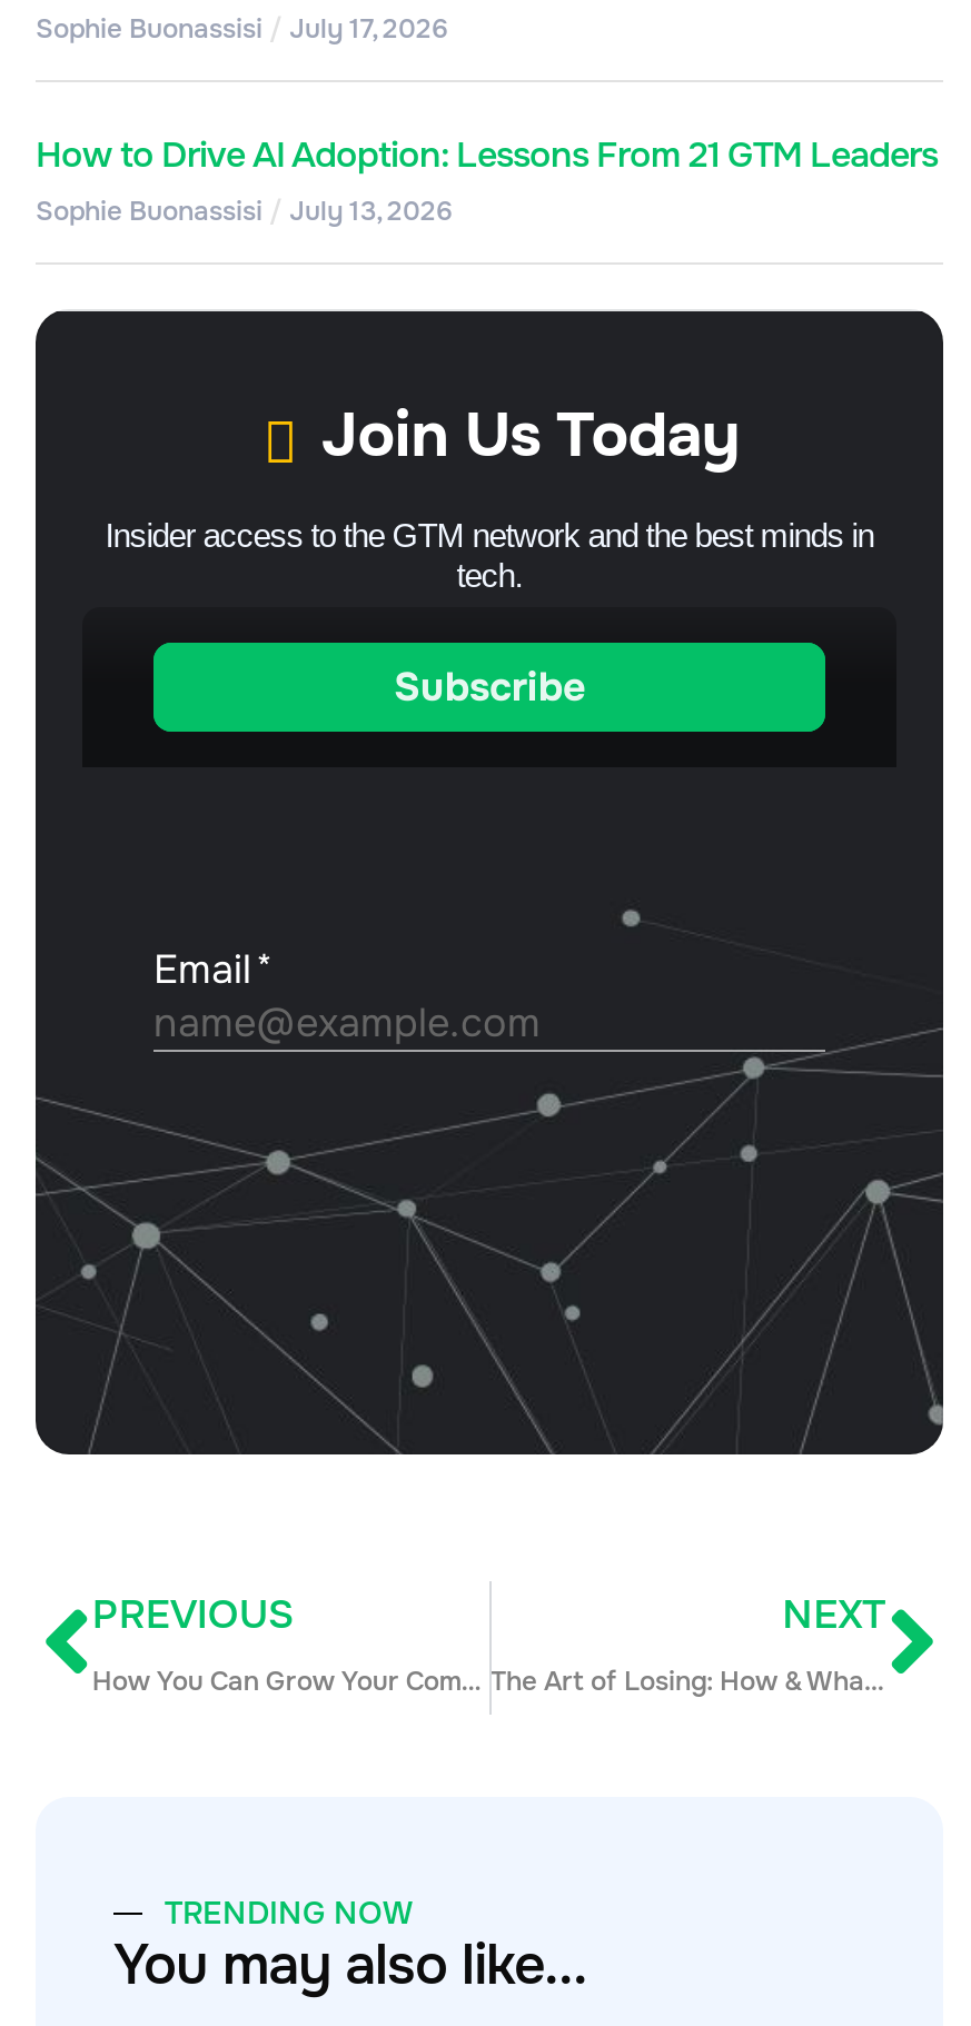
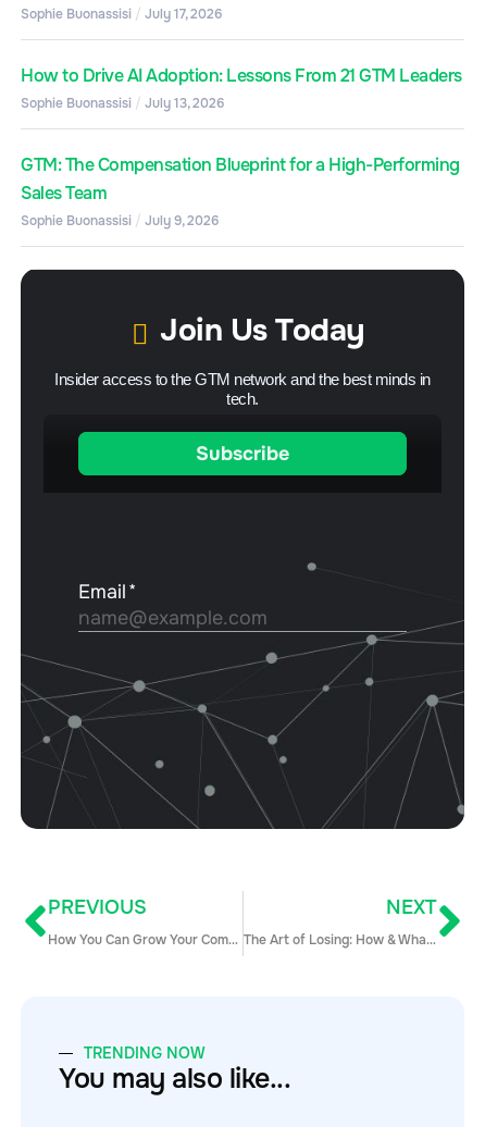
none -> [21,153,459,230] GTM: The Compensation Blueprint for a High-Performing | Sales Team | Sophie Buonassisi July 9, 2026

